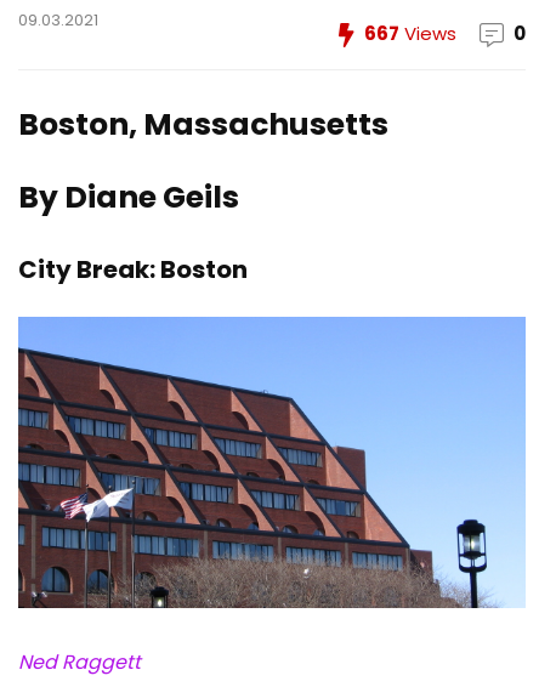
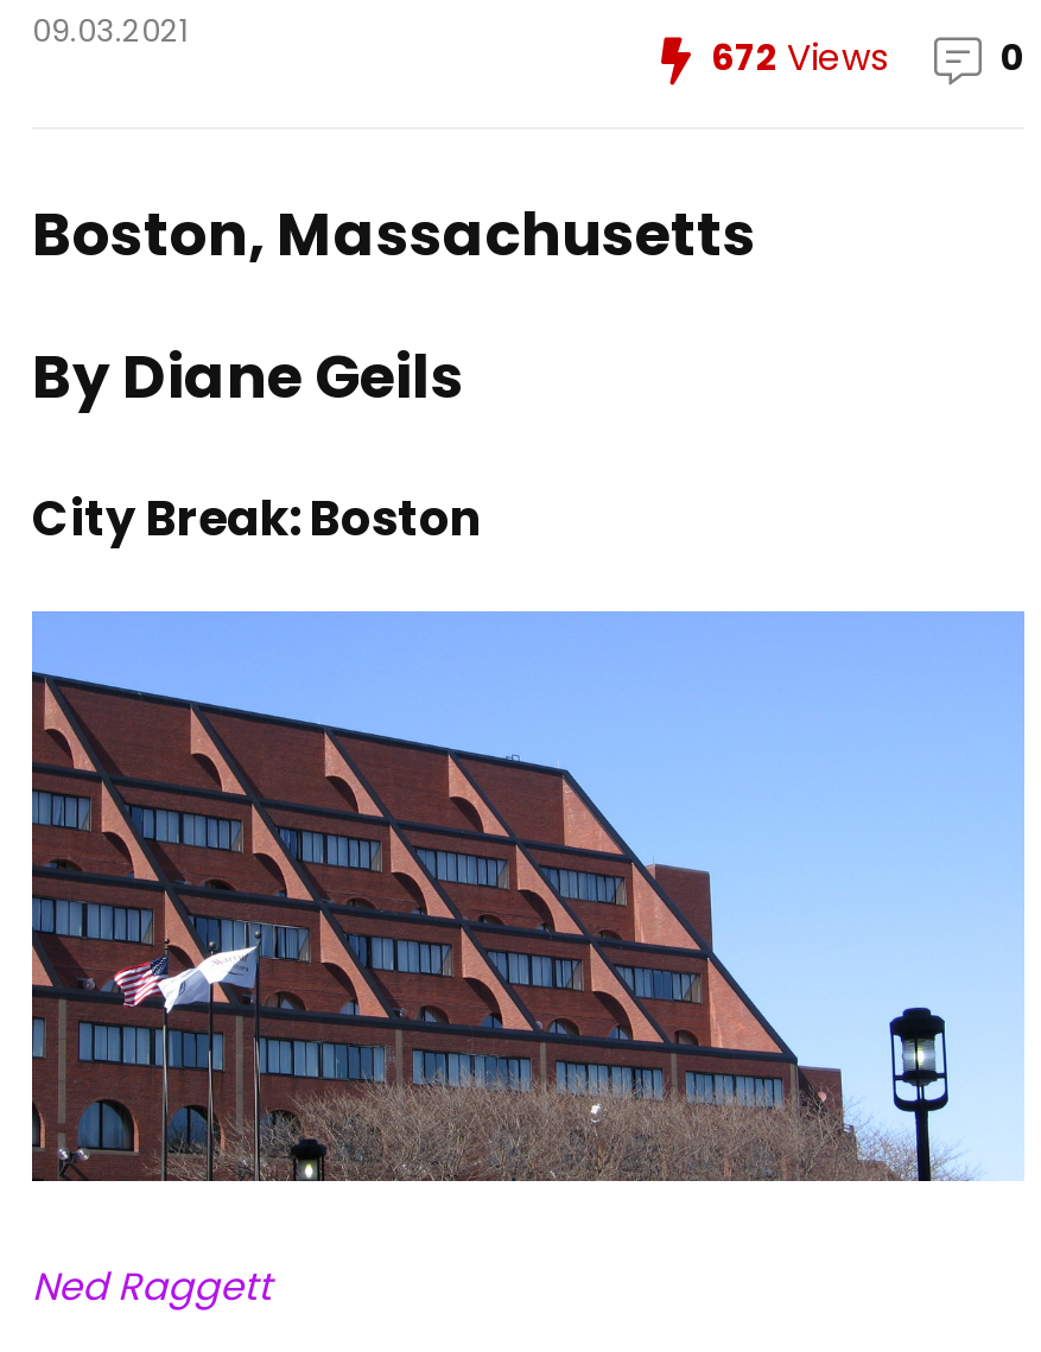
[364,21,456,46] 667 Views -> [711,32,889,82] 672 Views

